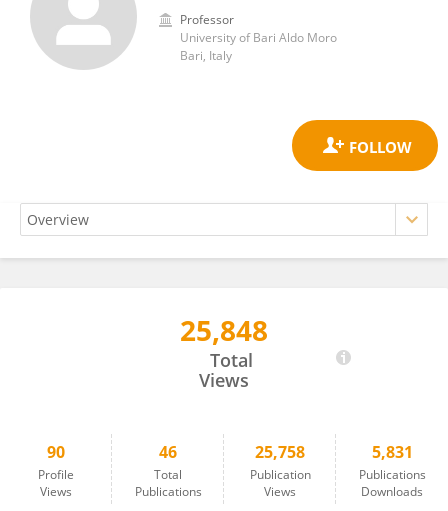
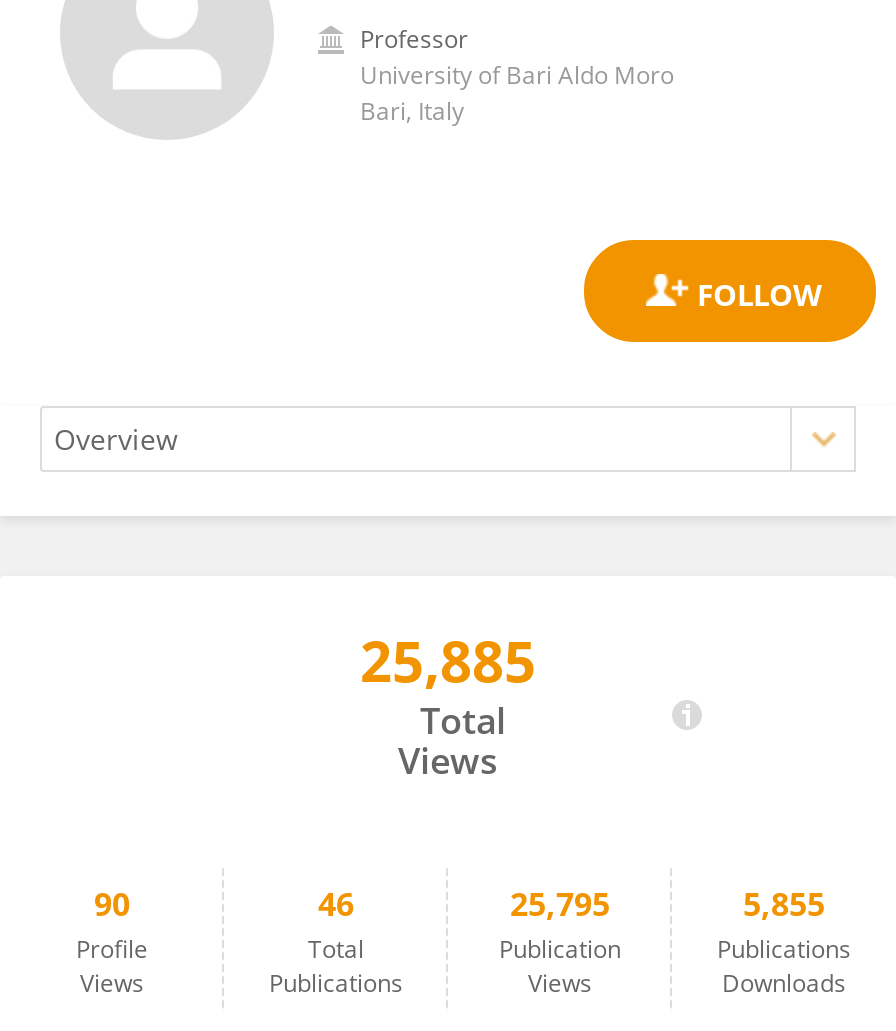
[180,311,268,349] 25,848 -> [360,622,536,698] 25,885
[255,441,305,463] 25,758 -> [510,882,610,926] 25,795
[371,441,412,463] 5,831 -> [743,882,825,926] 5,855

